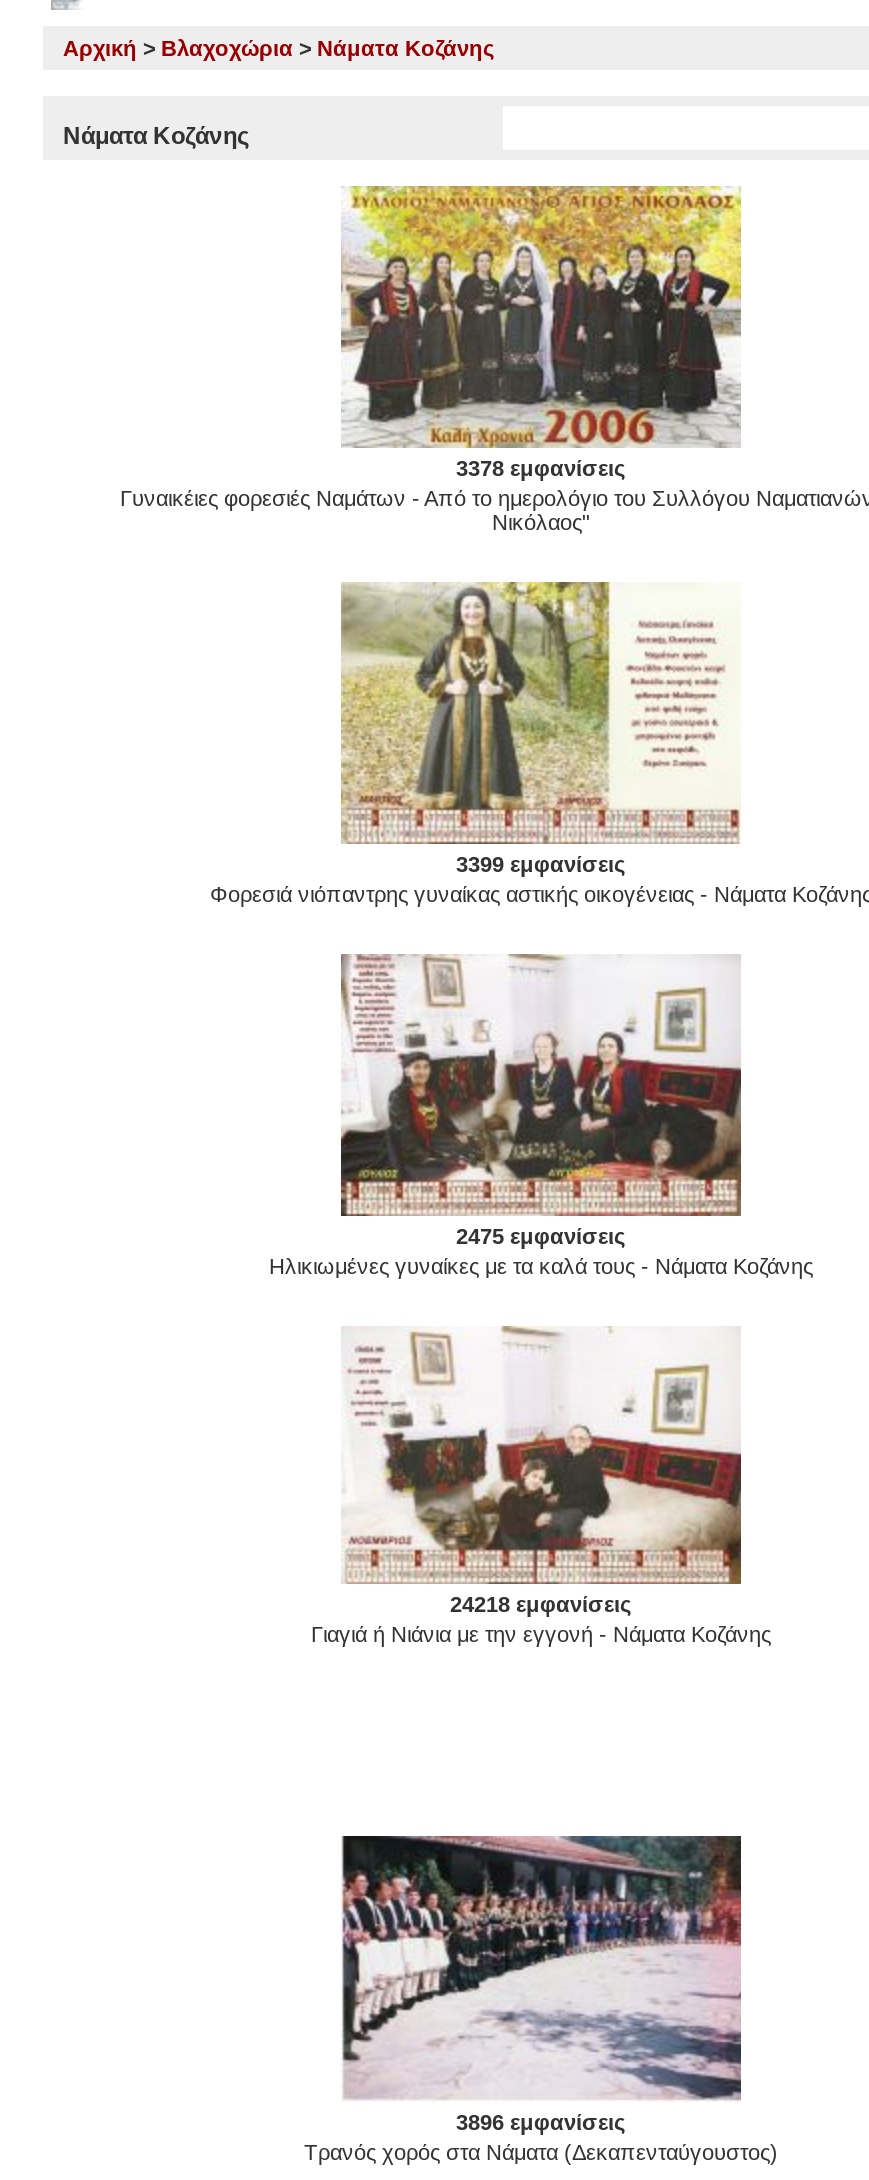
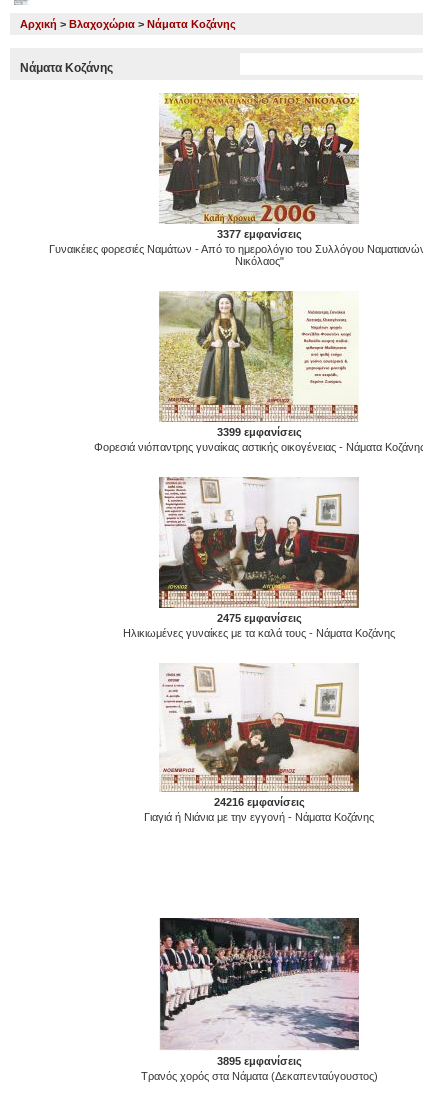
[456,456,626,480] 3378 εμφανίσεις -> [216,228,301,240] 3377 εμφανίσεις
[450,1592,632,1616] 24218 εμφανίσεις -> [213,796,304,808] 24216 εμφανίσεις
[456,2110,626,2134] 3896 εμφανίσεις -> [216,1055,301,1067] 3895 εμφανίσεις

